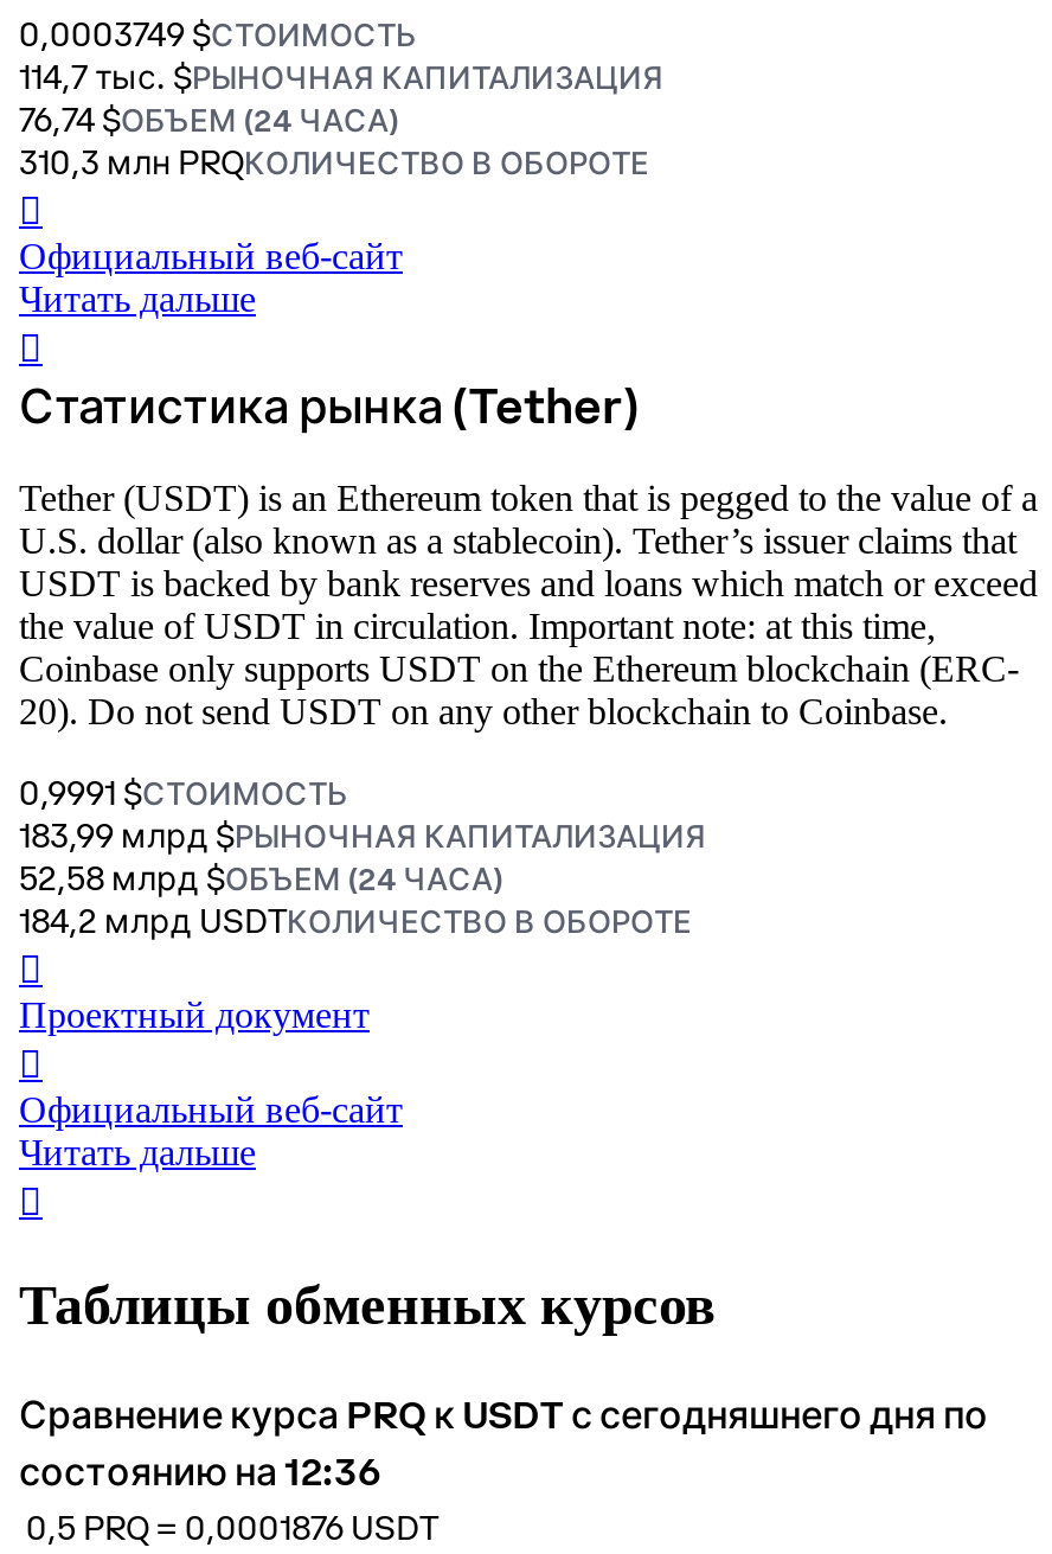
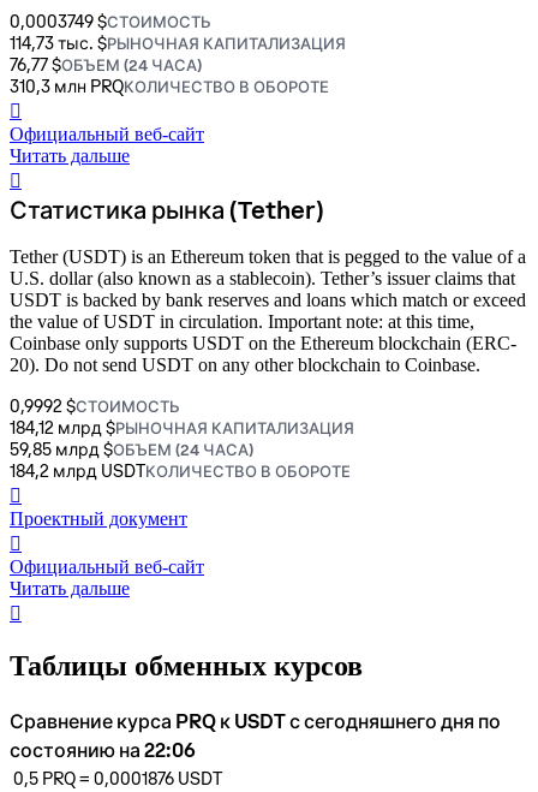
[19,55,663,98] 114,7 тыс. $РЫНОЧНАЯ КАПИТАЛИЗАЦИЯ -> [10,32,346,54] 114,73 тыс. $РЫНОЧНАЯ КАПИТАЛИЗАЦИЯ
[19,98,398,141] 76,74 $ОБЪЕМ (24 ЧАСА) -> [10,54,202,76] 76,77 $ОБЪЕМ (24 ЧАСА)
[19,771,348,814] 0,9991 $СТОИМОСТЬ -> [10,395,180,417] 0,9992 $СТОИМОСТЬ
[19,814,706,857] 183,99 млрд $РЫНОЧНАЯ КАПИТАЛИЗАЦИЯ -> [10,417,354,439] 184,12 млрд $РЫНОЧНАЯ КАПИТАЛИЗАЦИЯ
[19,857,502,899] 52,58 млрд $ОБЪЕМ (24 ЧАСА) -> [10,439,253,460] 59,85 млрд $ОБЪЕМ (24 ЧАСА)
[19,1447,381,1494] состоянию на 12:36 -> [10,738,196,762] состоянию на 22:06

